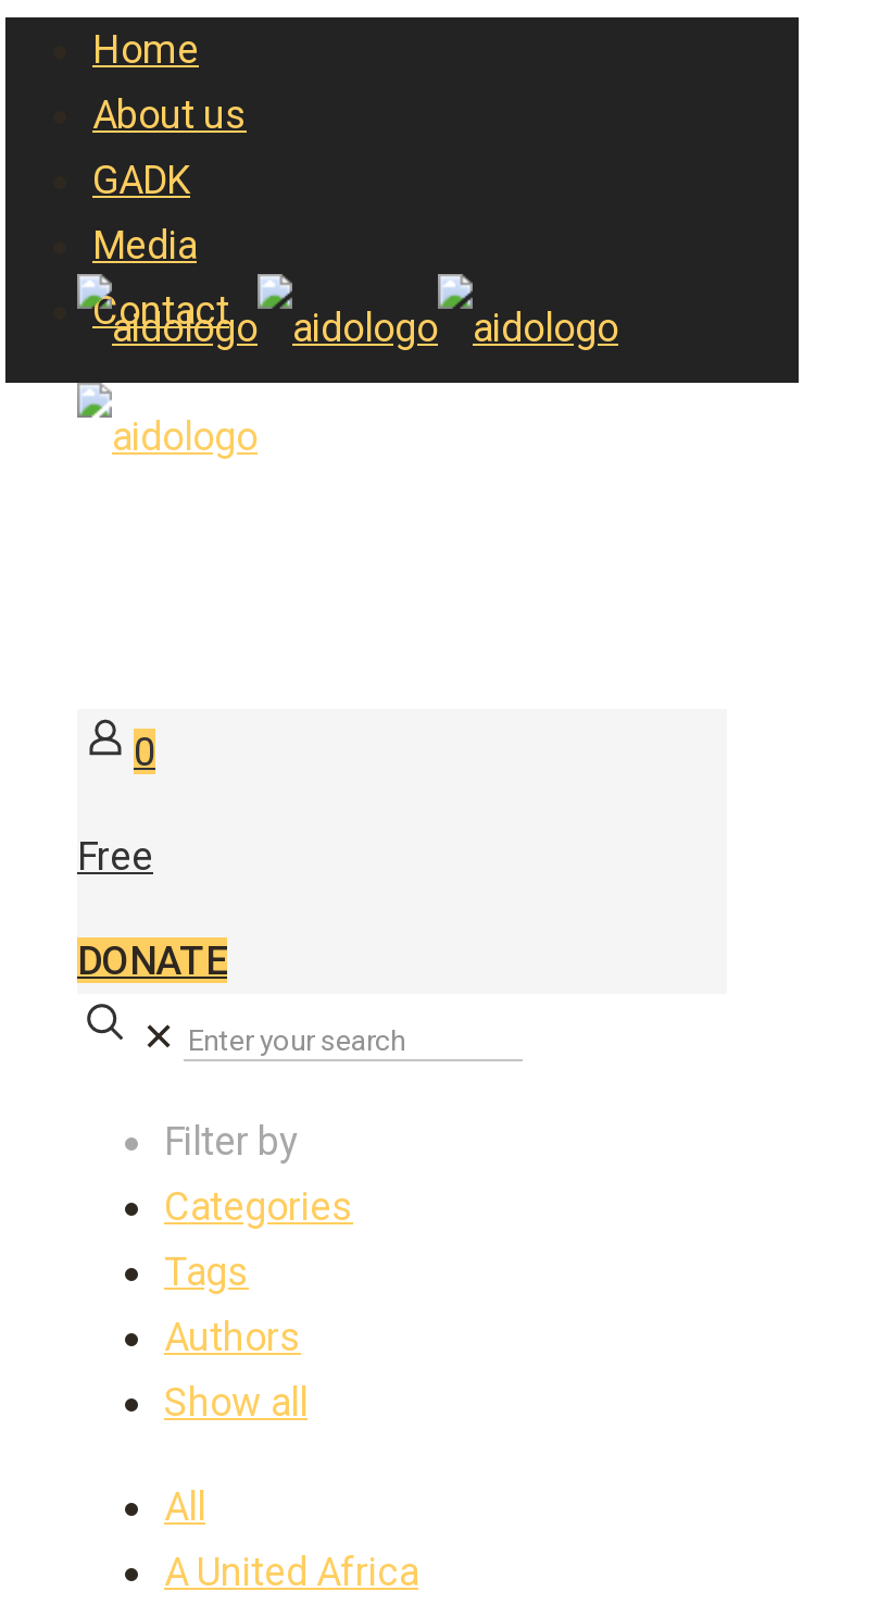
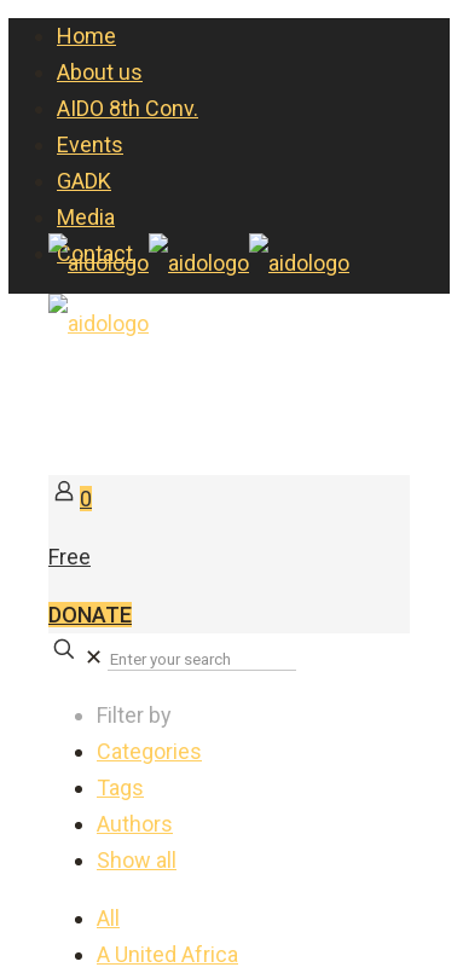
none -> [57,95,198,157] AIDO 8th Conv. | Events

